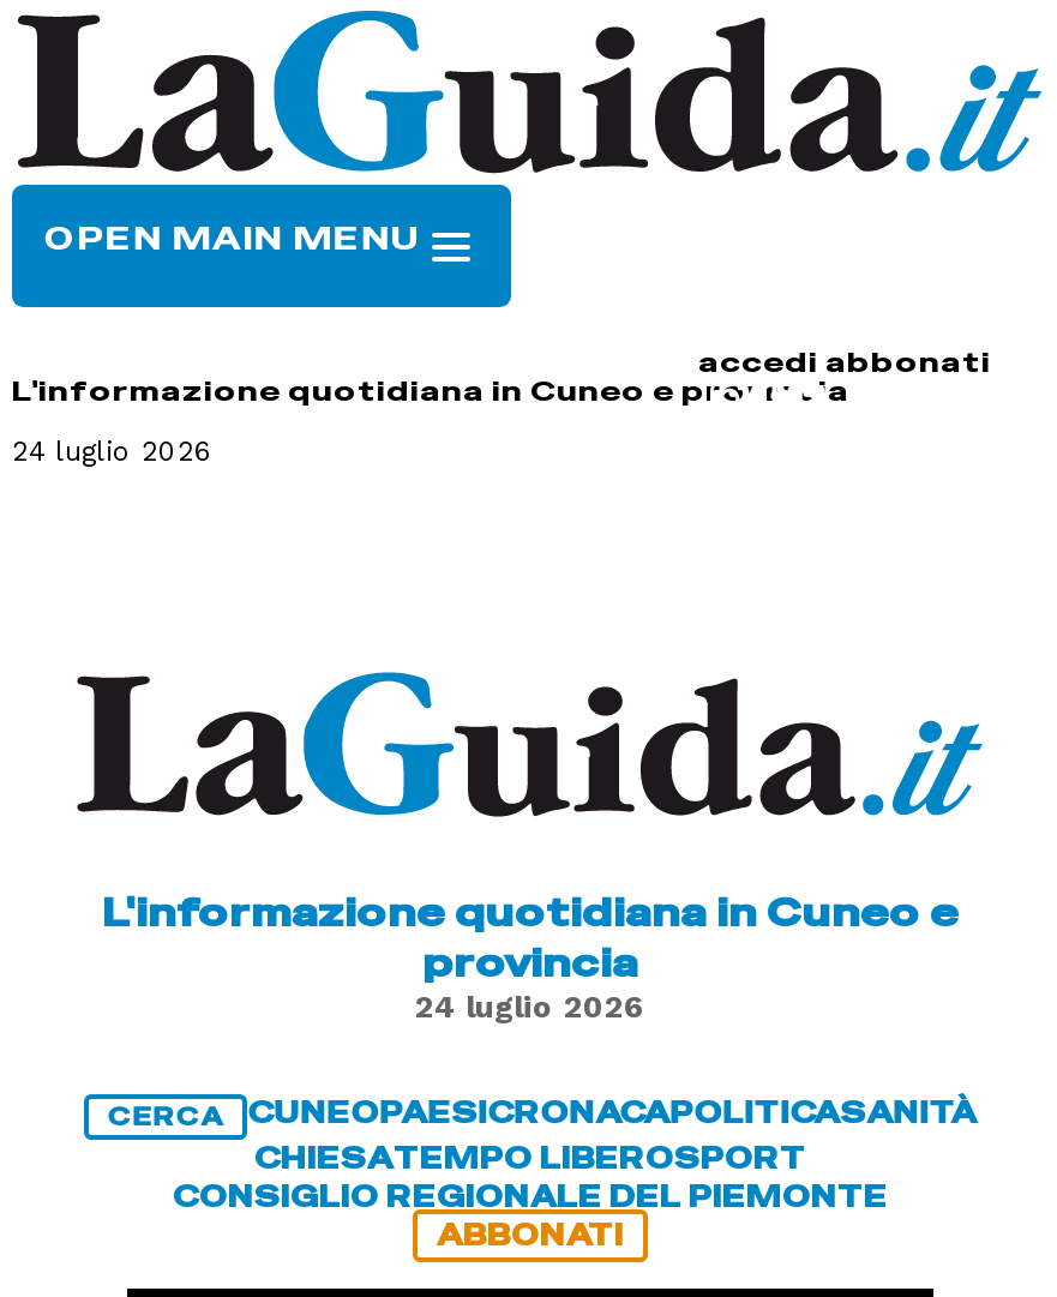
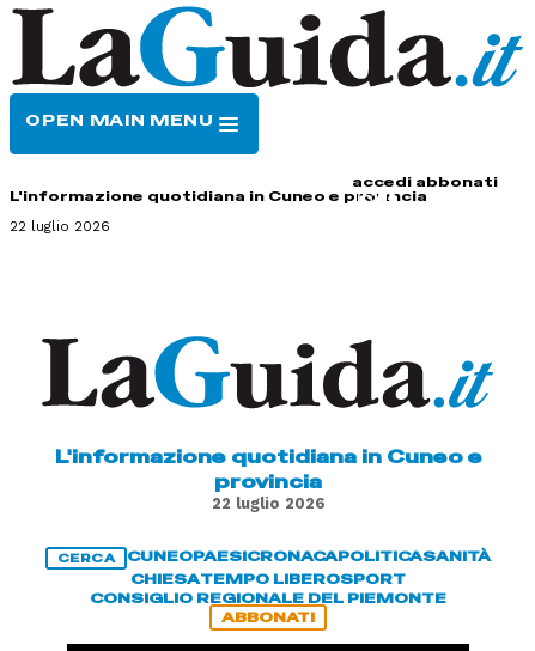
[12,435,214,468] 24 luglio 2026 -> [10,218,110,235] 22 luglio 2026
[415,988,645,1024] 24 luglio 2026 -> [211,494,325,512] 22 luglio 2026

